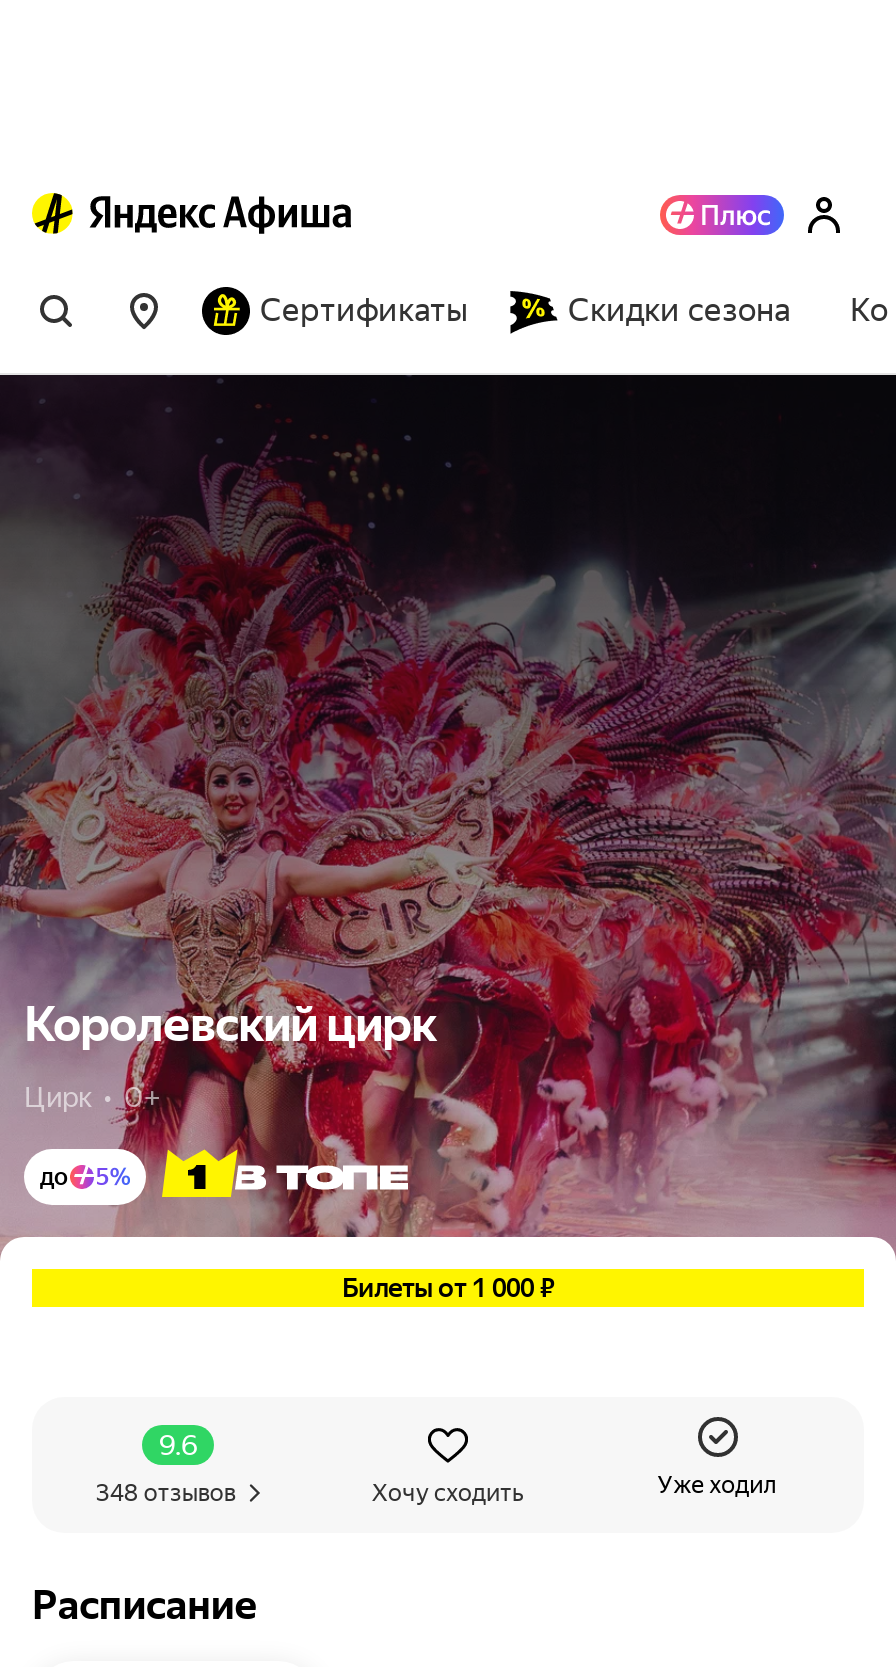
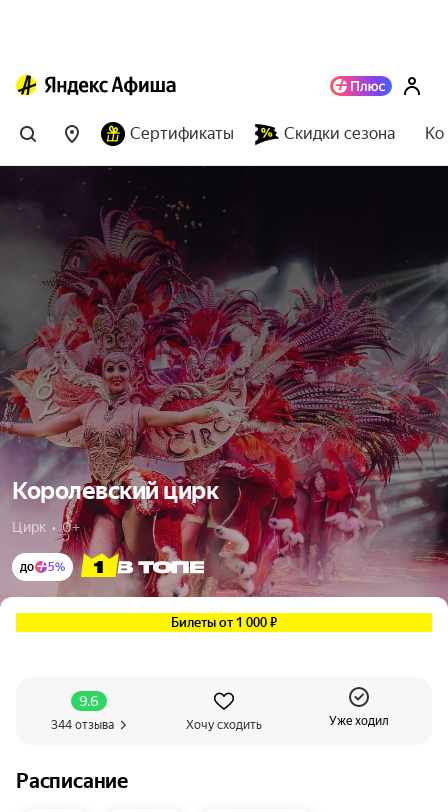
[96,1479,236,1507] 348 отзывов -> [51,718,114,732] 344 отзыва

